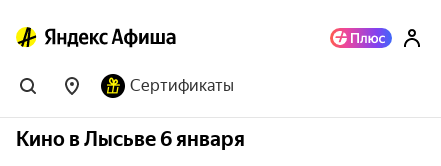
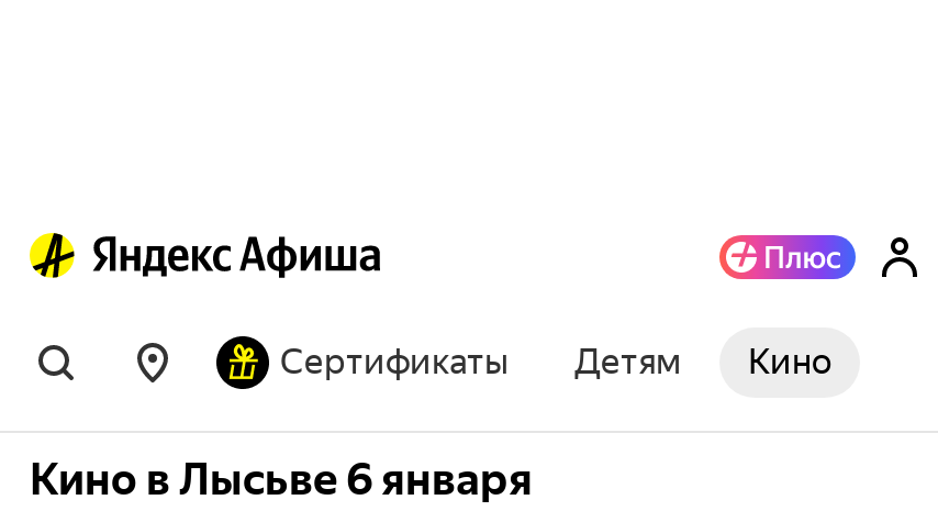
none -> [574,341,831,382] Детям | Кино

